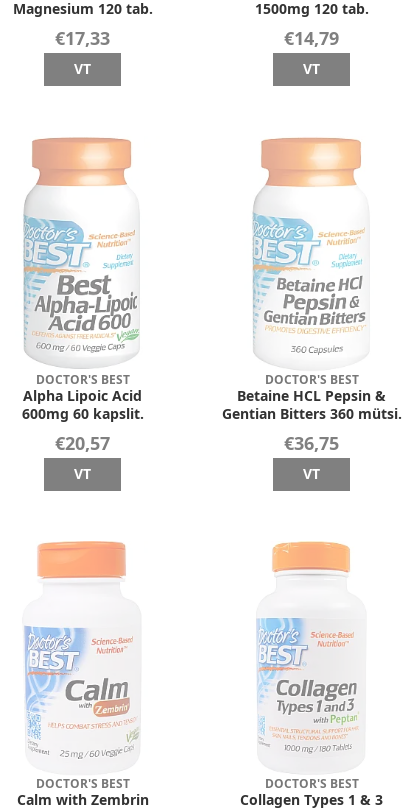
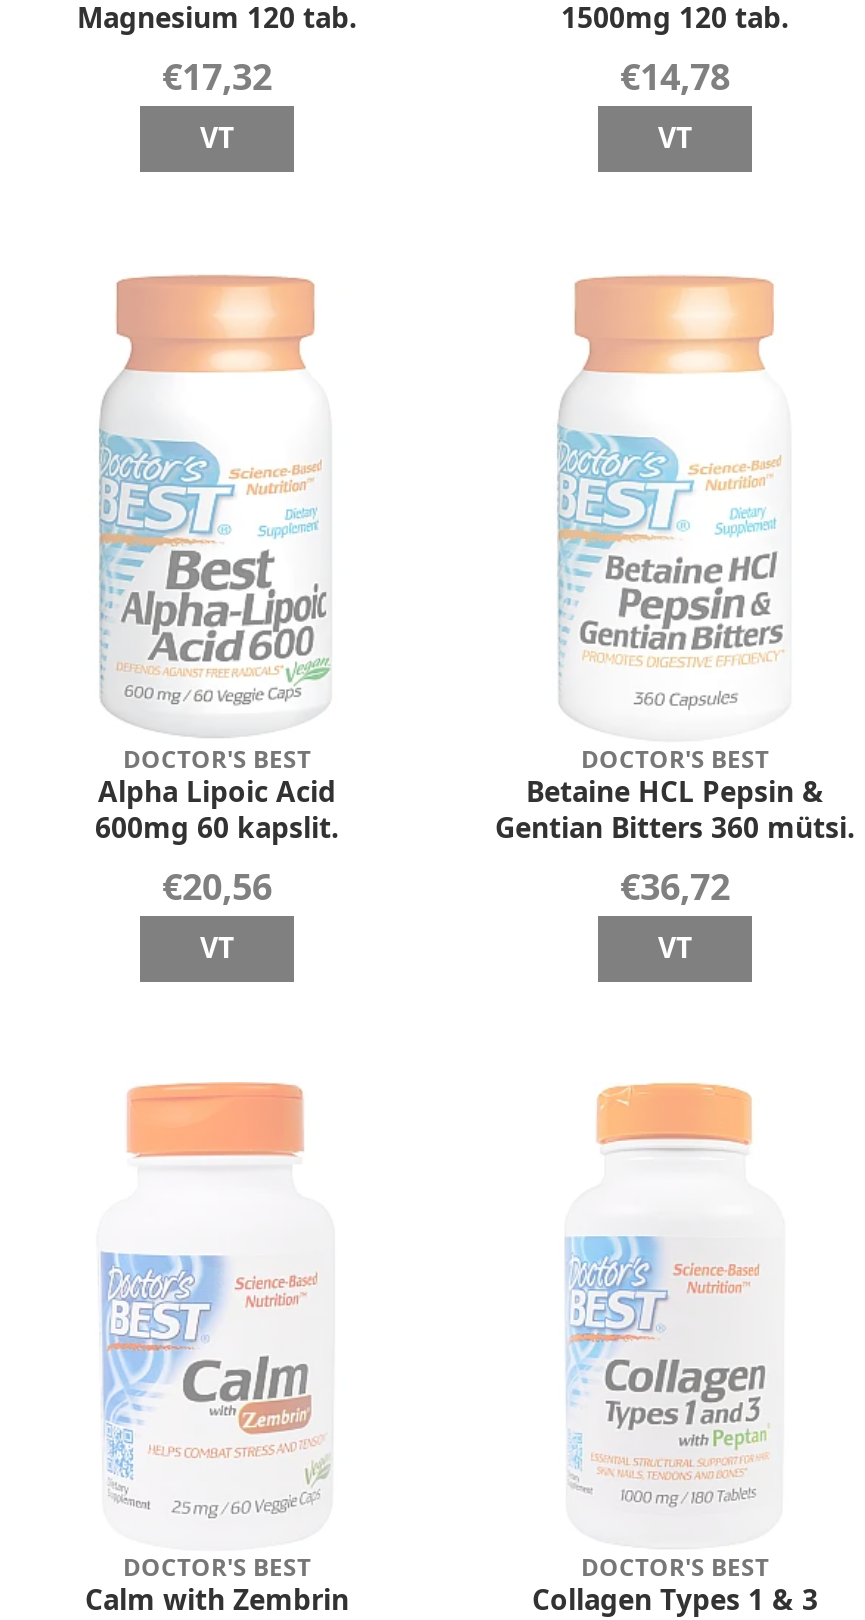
[55,29,110,47] €17,33 -> [162,57,272,93] €17,32
[284,29,339,47] €14,79 -> [620,57,730,93] €14,78
[55,433,110,451] €20,57 -> [162,867,272,903] €20,56
[284,433,339,451] €36,75 -> [620,867,730,903] €36,72

